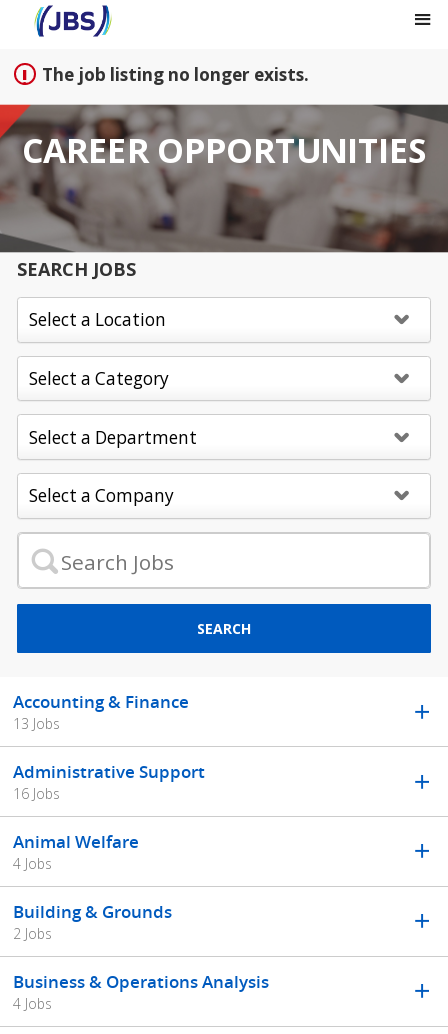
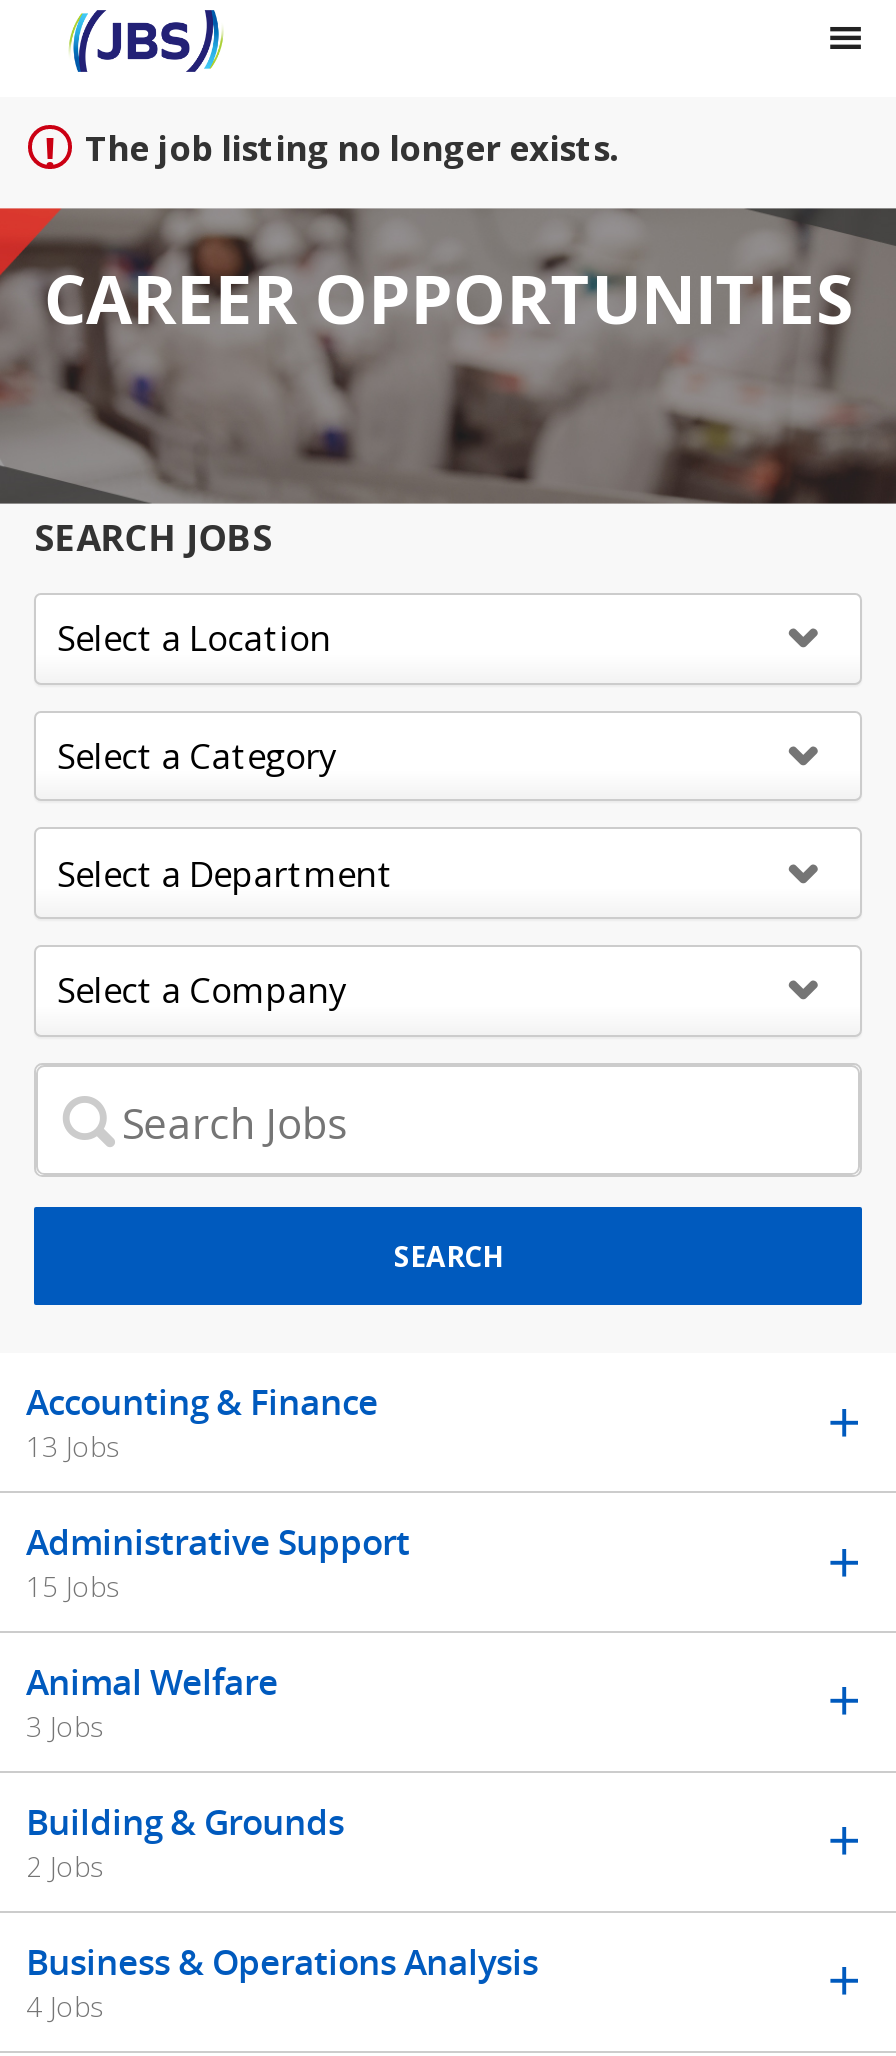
[13,784,60,803] 16 Jobs -> [26,1568,120,1606] 15 Jobs
[13,854,52,873] 4 Jobs -> [26,1707,104,1745] 3 Jobs

